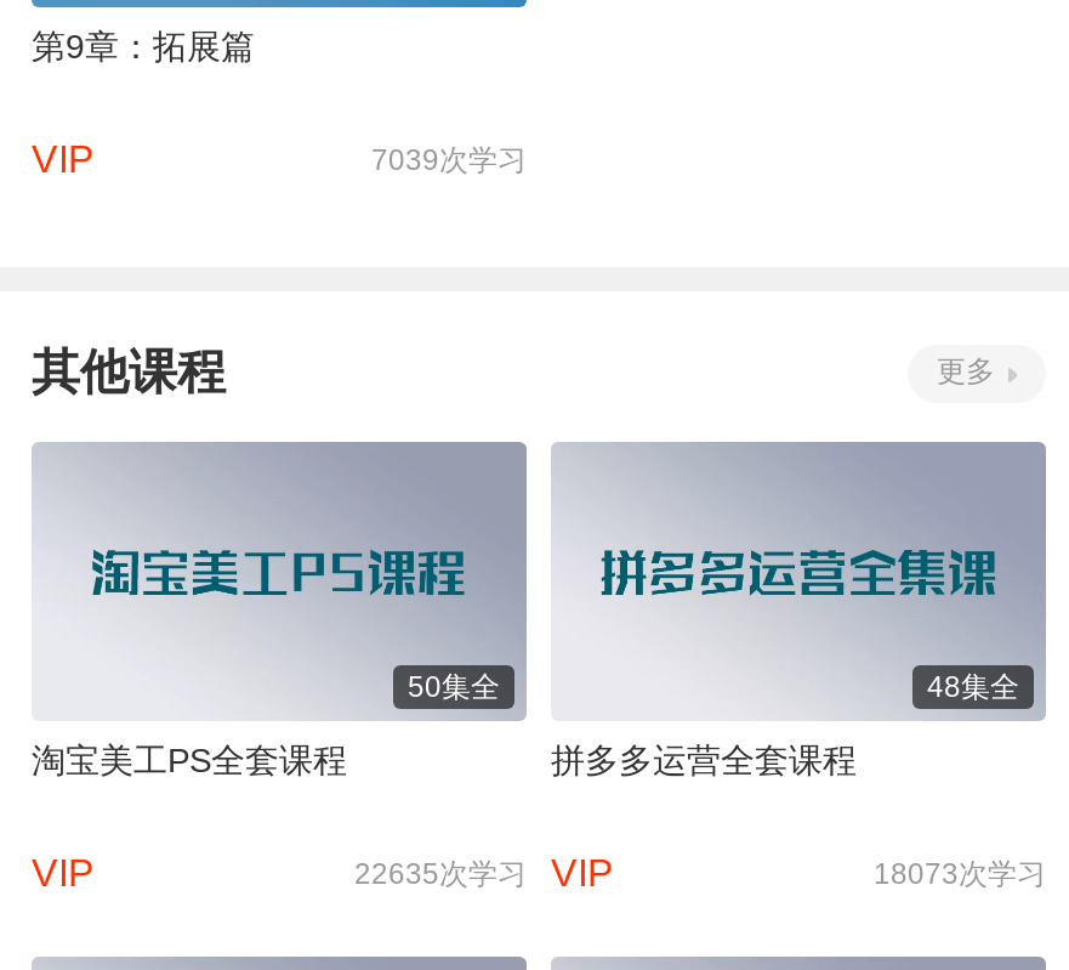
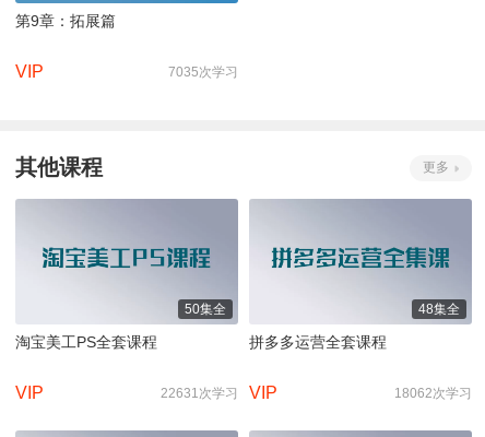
[371,143,527,177] 7039次学习 -> [168,65,238,80] 7035次学习
[354,852,614,893] 22635次学习 VIP -> [161,383,277,402] 22631次学习 VIP
[874,857,1046,891] 18073次学习 -> [394,385,472,401] 18062次学习

